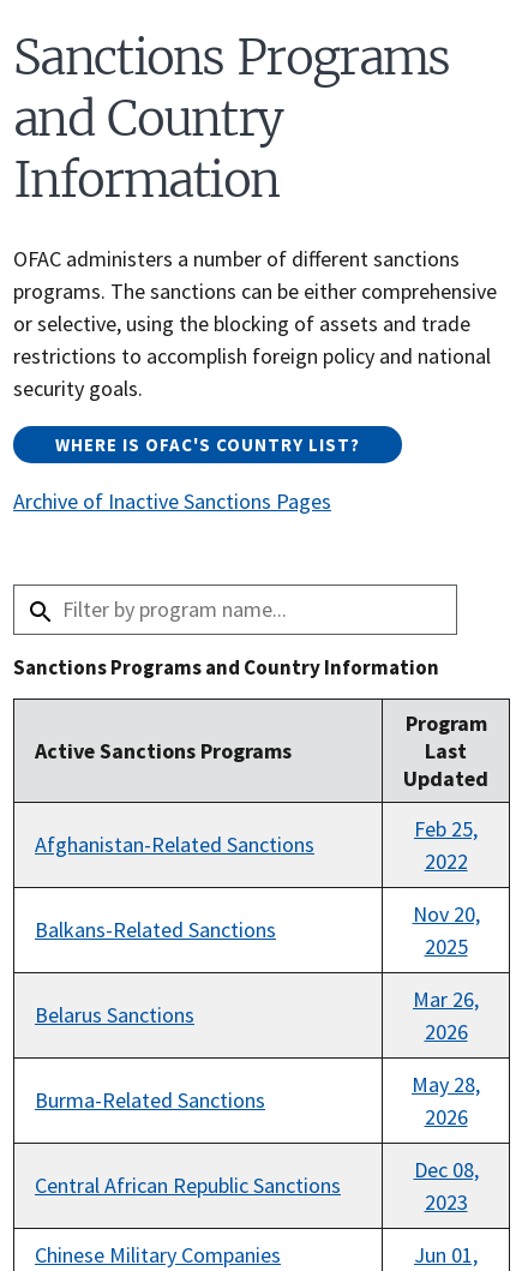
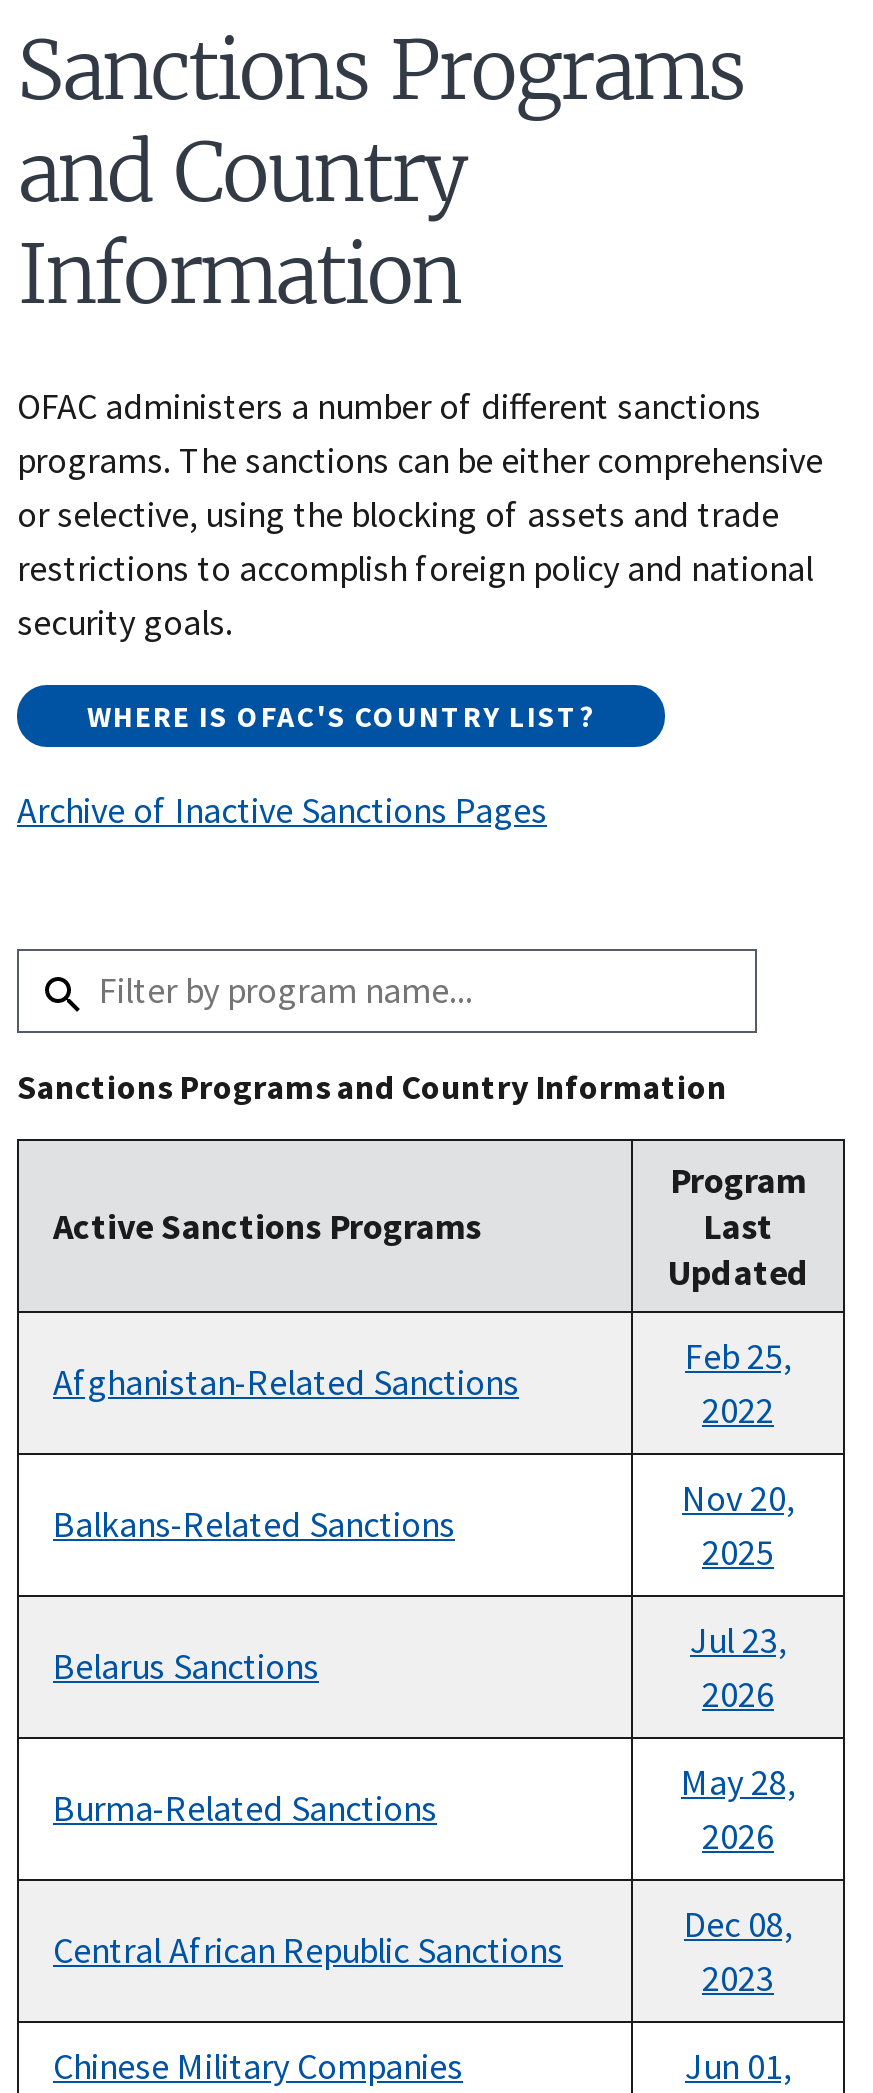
[413,985,479,1013] Mar 26, -> [690,1617,786,1663] Jul 23,

